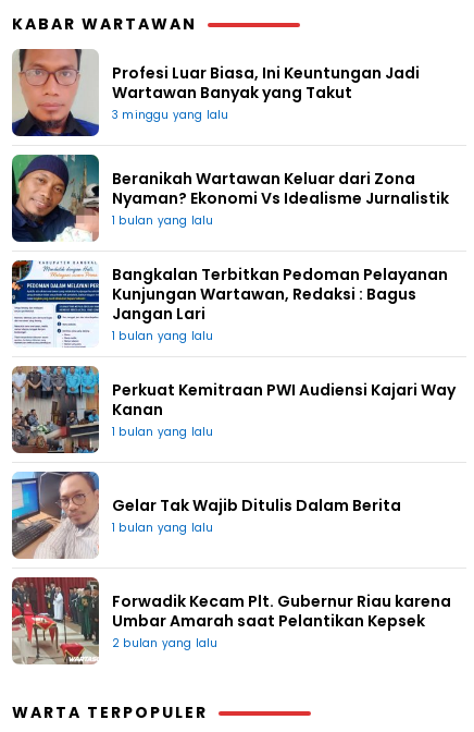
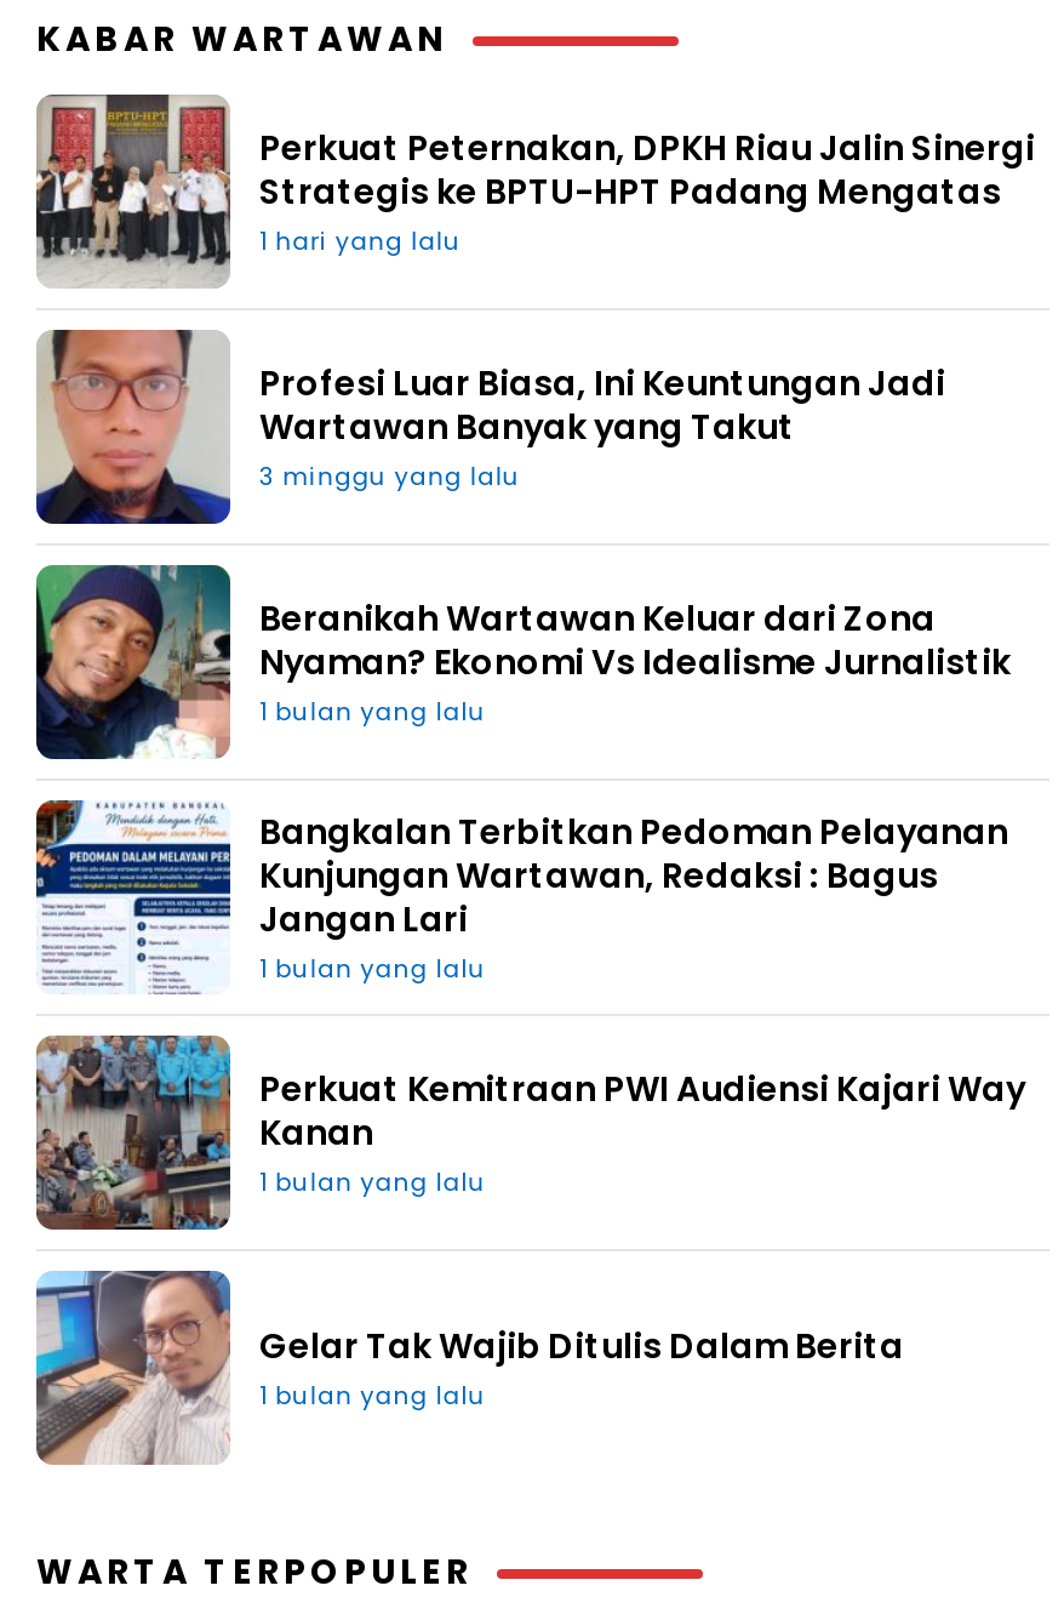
none -> [34,93,1035,287] [image] | Perkuat Peternakan, DPKH Riau Jalin Sinergi | Strategis ke BPTU-HPT Padang Mengatas | 1 hari yang lalu
moved [12,48,456,536] -> [36,326,1025,1413]: [image] | Profesi Luar Biasa, Ini Keuntungan Jadi | Wartawan Banyak yang Takut | ... | Gelar Tak Wajib Ditulis Dalam Berita | 1 bulan yang lalu
[11,576,451,664] [image] | Forwadik Kecam Plt. Gubernur Riau karena | Umbar Amarah saat Pelantikan Kepsek | 2 bulan yang lalu -> none

